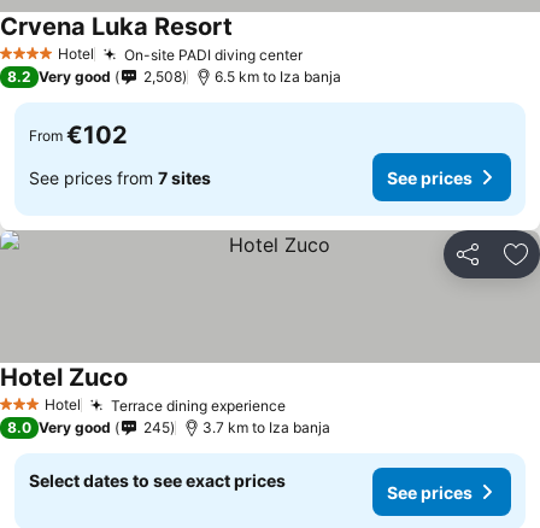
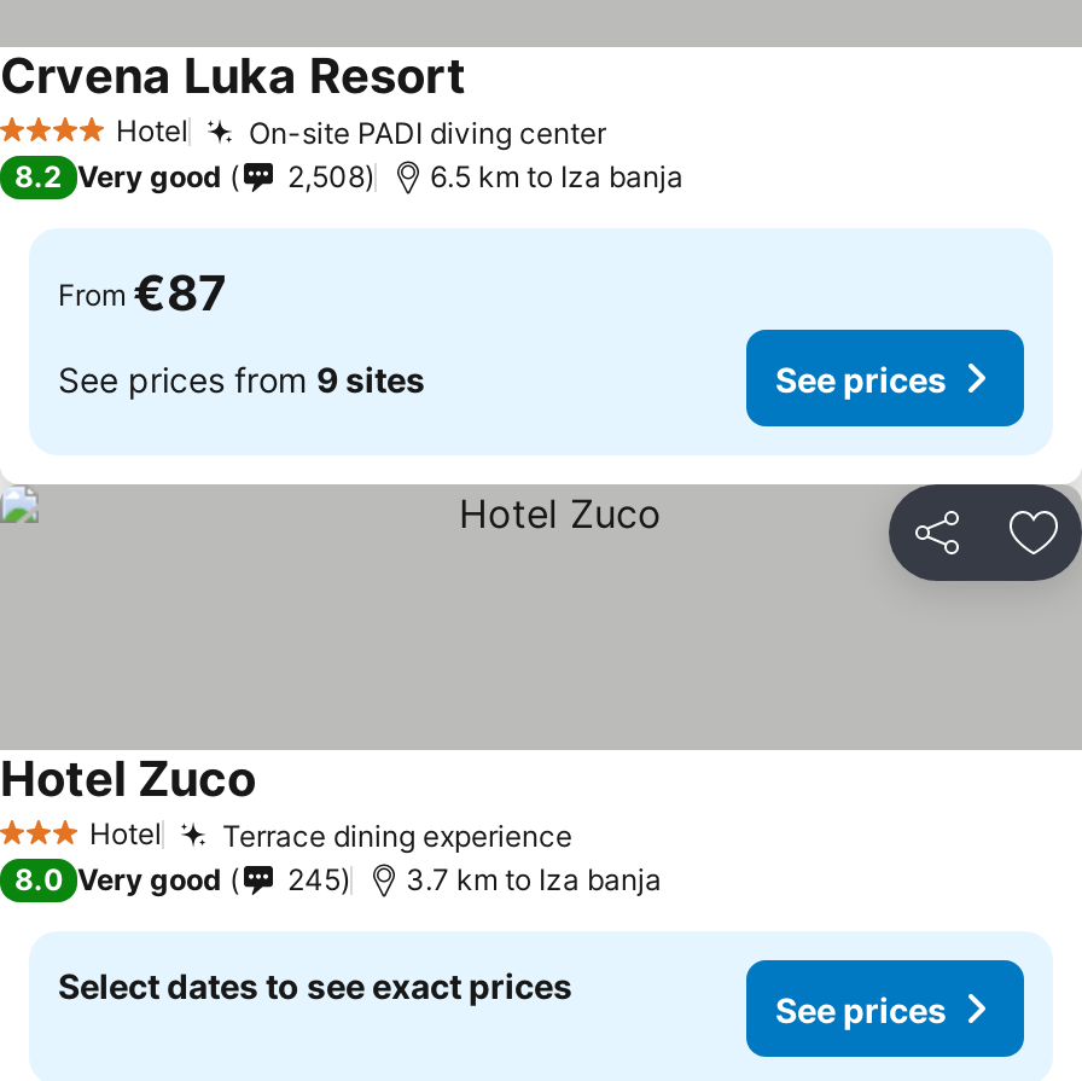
[29,121,128,149] From €102 -> [58,265,227,322] From €87
[29,167,211,187] See prices from 7 sites -> [58,358,425,399] See prices from 9 sites

